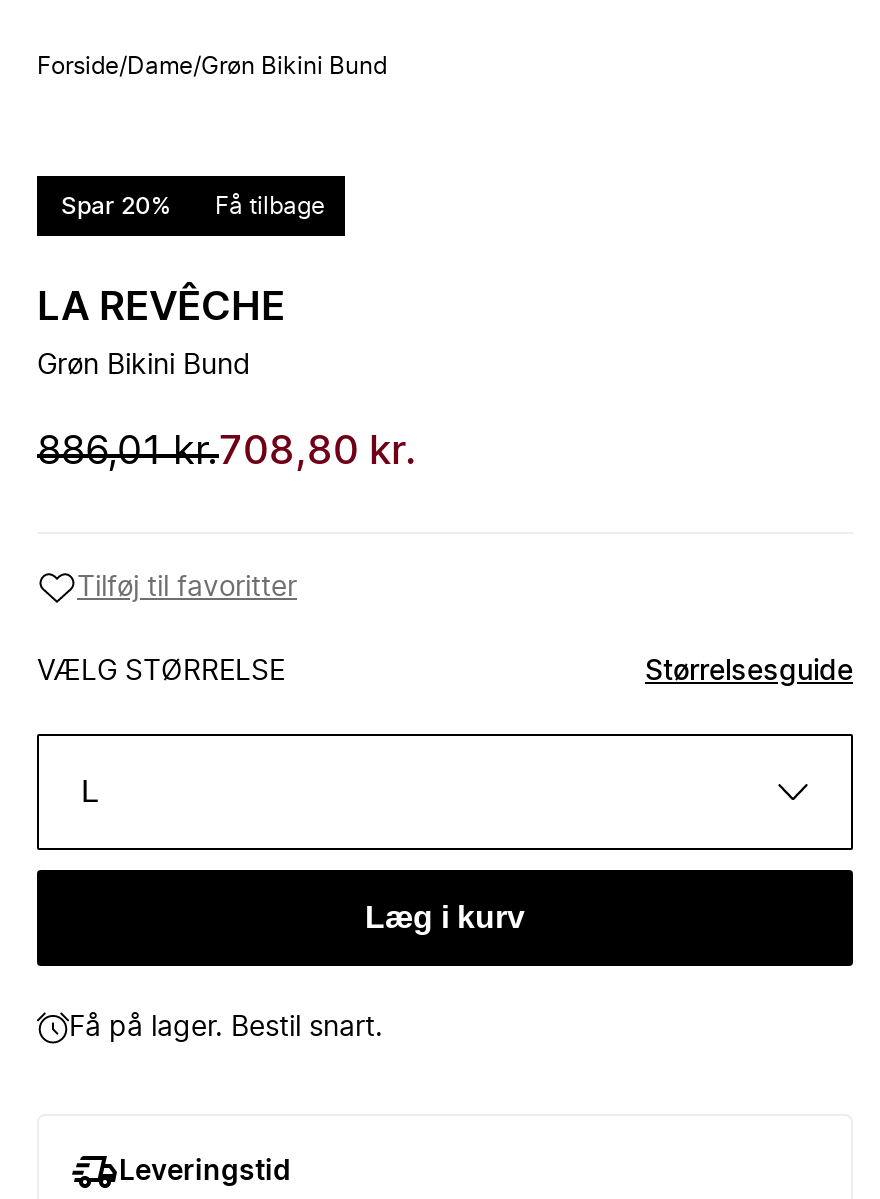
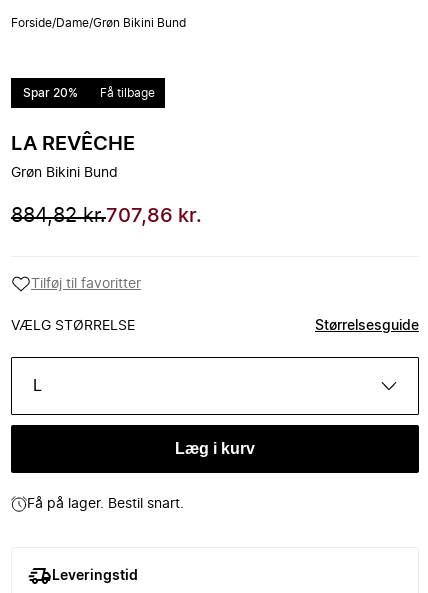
[37,432,417,472] 886,01 kr.708,80 kr. -> [11,206,202,226] 884,82 kr.707,86 kr.

